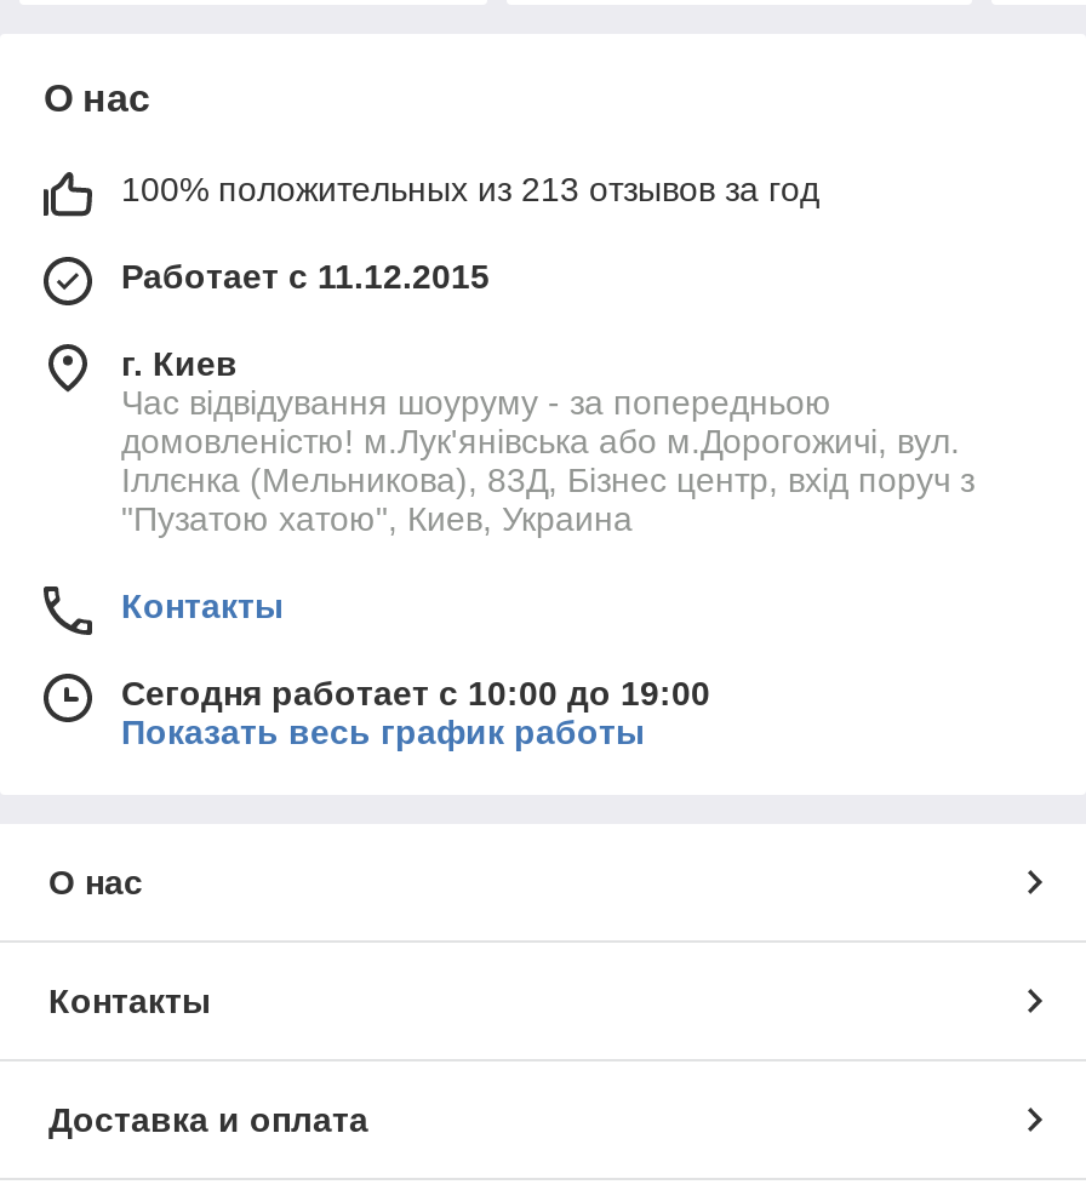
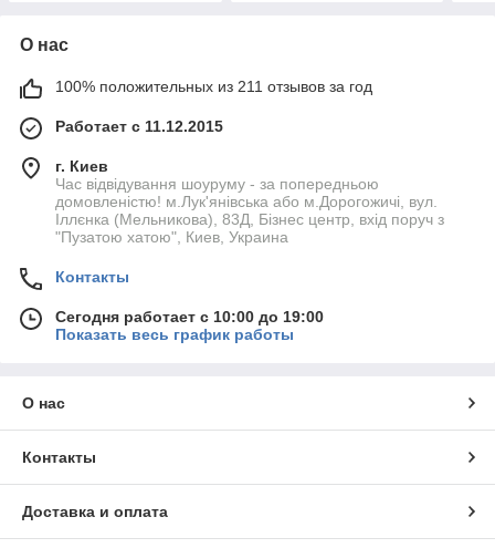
[121,171,819,209] 100% положительных из 213 отзывов за год -> [55,78,372,96] 100% положительных из 211 отзывов за год

